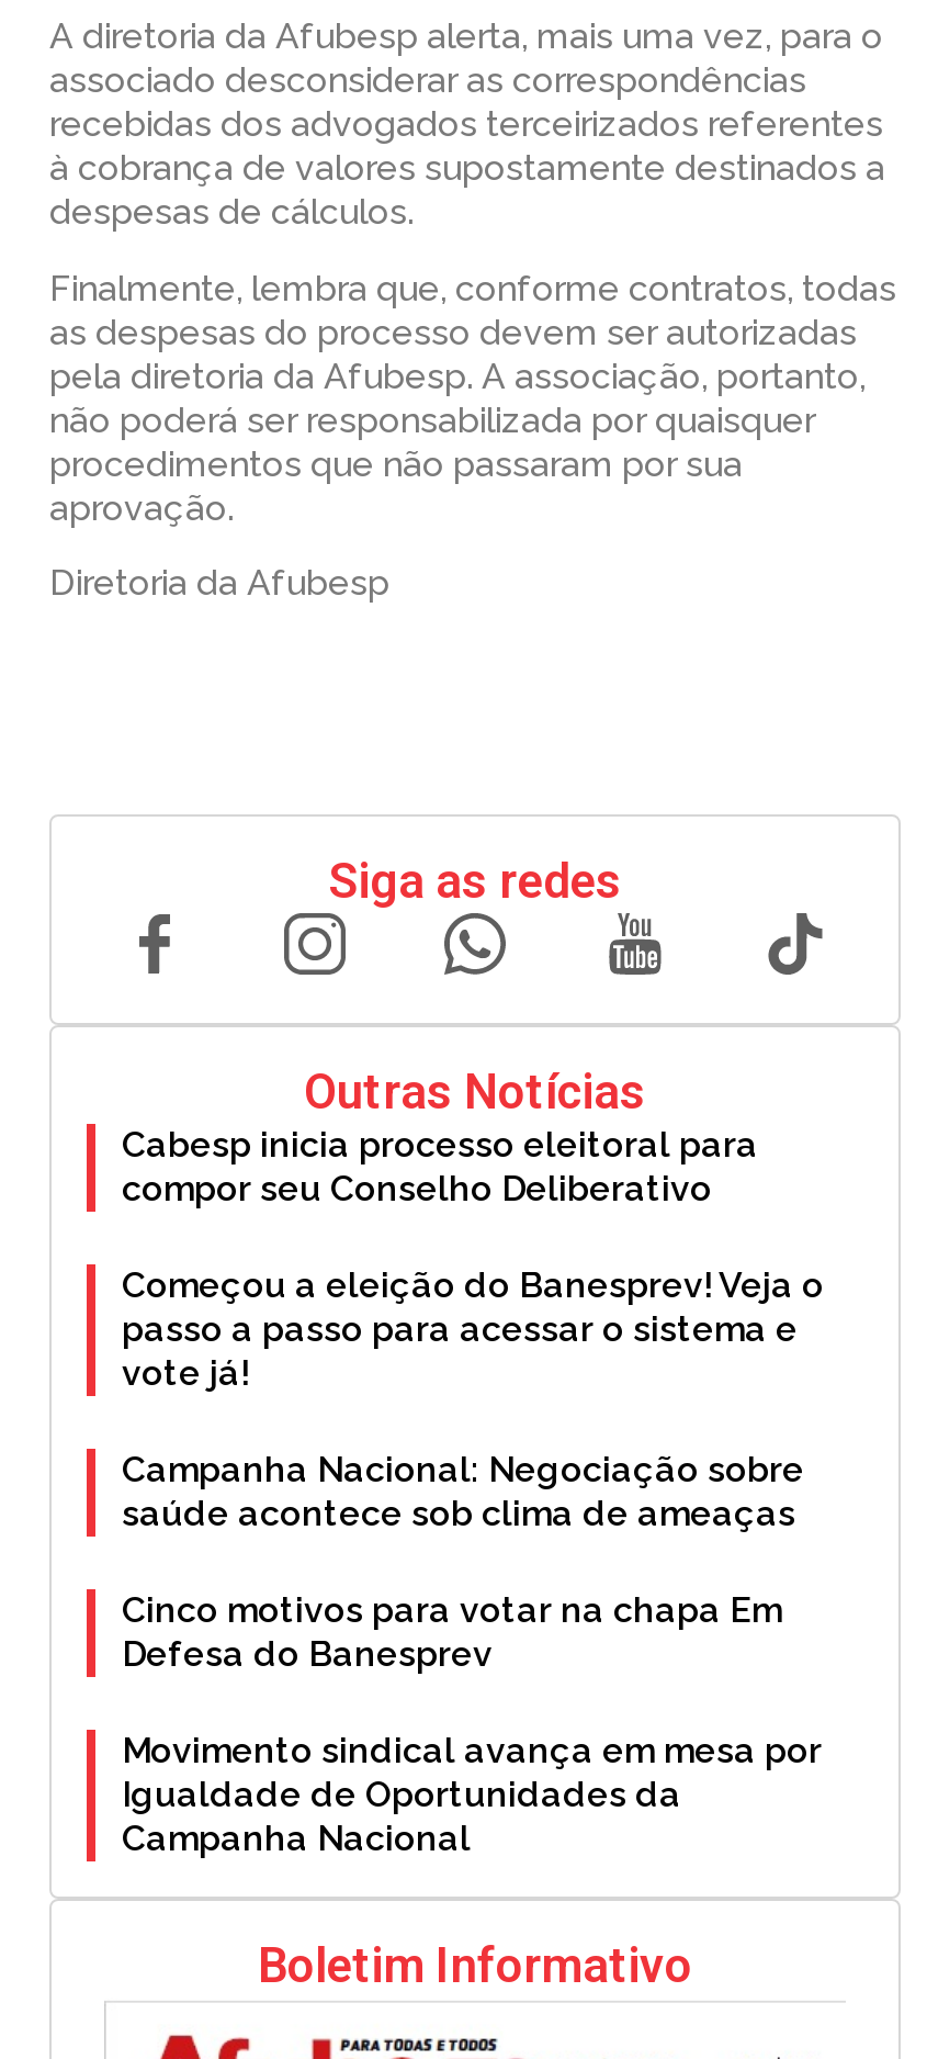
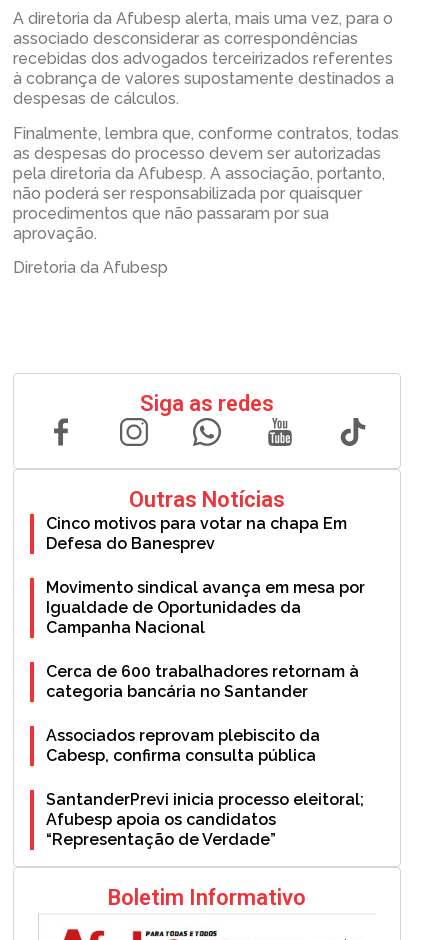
[122,1123,824,1534] Cabesp inicia processo eleitoral para | compor seu Conselho Deliberativo | Começou a eleição do Banesprev! Veja o | passo a passo para acessar o sistema e | vote já! | Campanha Nacional: Negociação sobre | saúde acontece sob clima de ameaças -> none
moved [122,1589,822,1859] -> [46,514,365,637]: Cinco motivos para votar na chapa Em | Defesa do Banesprev | Movimento sindical avança em mesa por | Igualdade de Oportunidades da | Campanha Nacional
none -> [46,662,364,849] Cerca de 600 trabalhadores retornam à | categoria bancária no Santander | Associados reprovam plebiscito da | Cabesp, confirma consulta pública | SantanderPrevi inicia processo eleitoral; | Afubesp apoia os candidatos | “Representação de Verdade”

